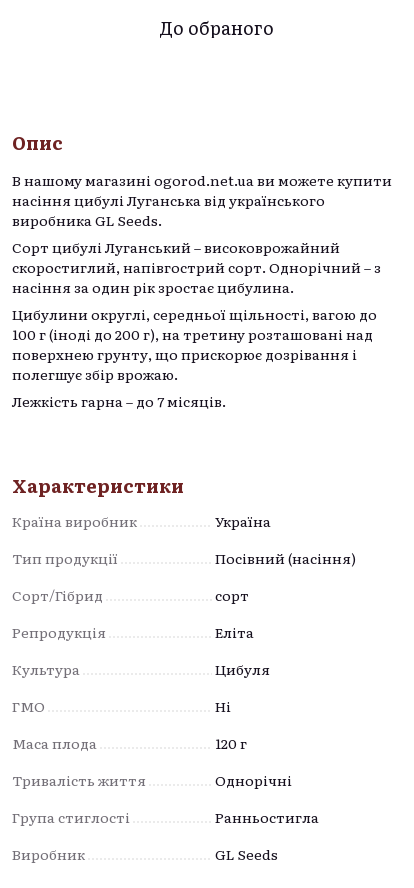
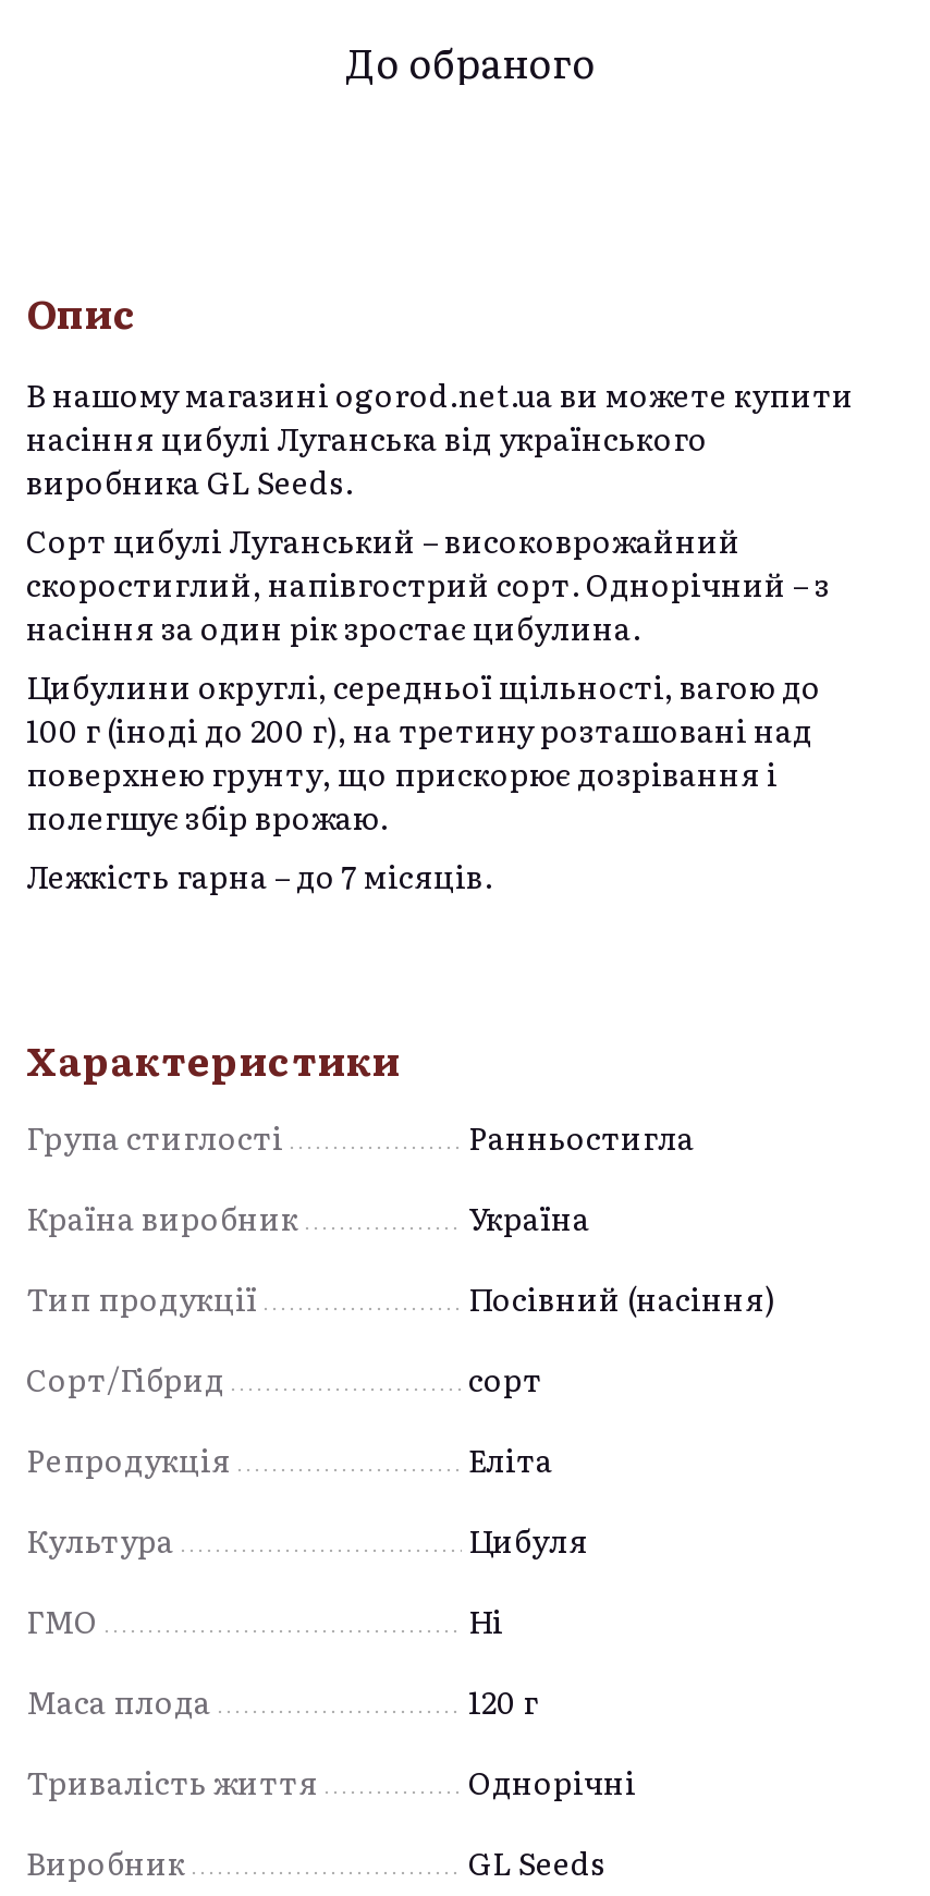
moved [12,511,356,790] -> [26,1196,775,1803]: Країна виробник | Україна | Тип продукції | ... | Тривалість життя | Однорічні
moved [12,807,319,827] -> [26,1115,695,1159]: Група стиглості | Ранньостигла

